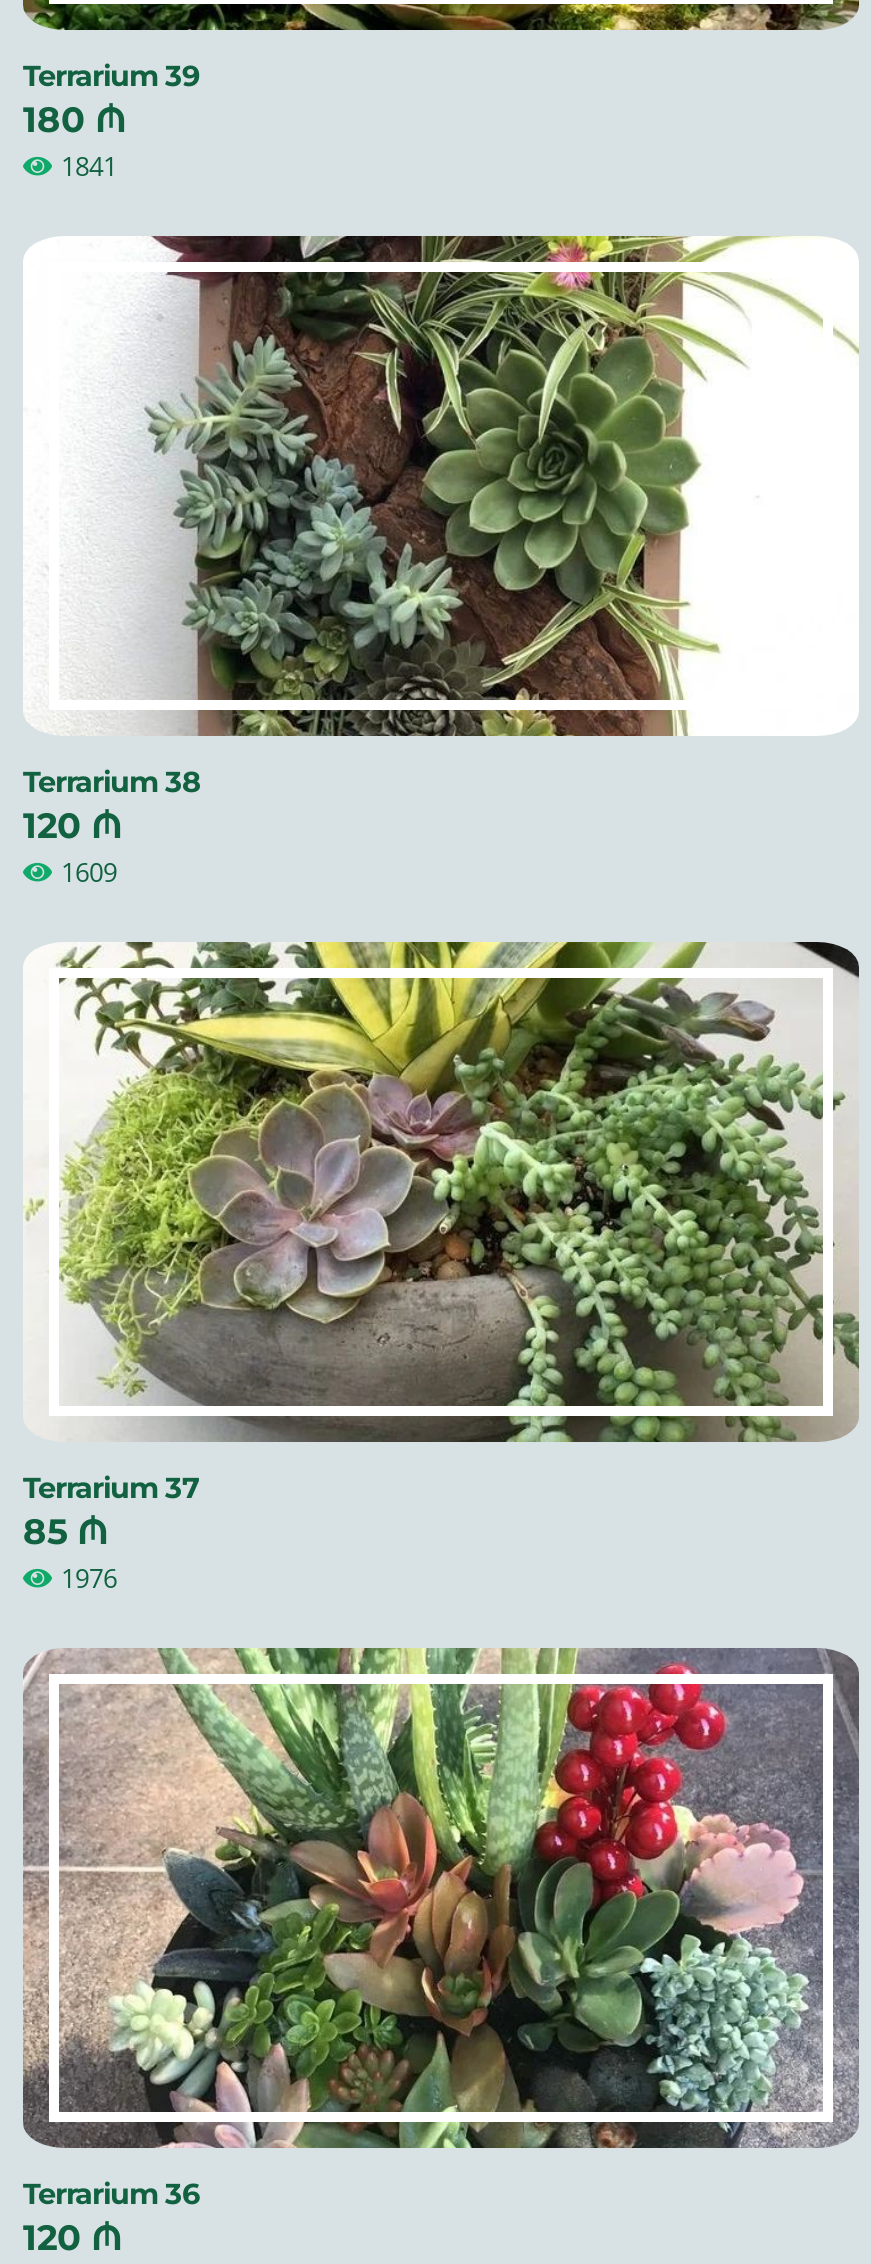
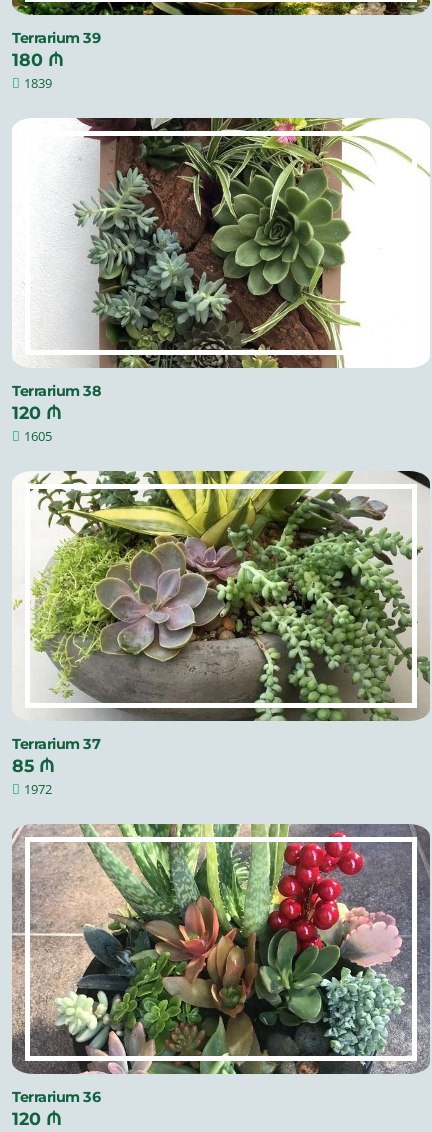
[61,149,117,185] 1841 -> [24,74,52,92] 1839
[61,855,117,891] 1609 -> [24,427,52,445] 1605
[61,1561,117,1597] 1976 -> [24,780,52,798] 1972

